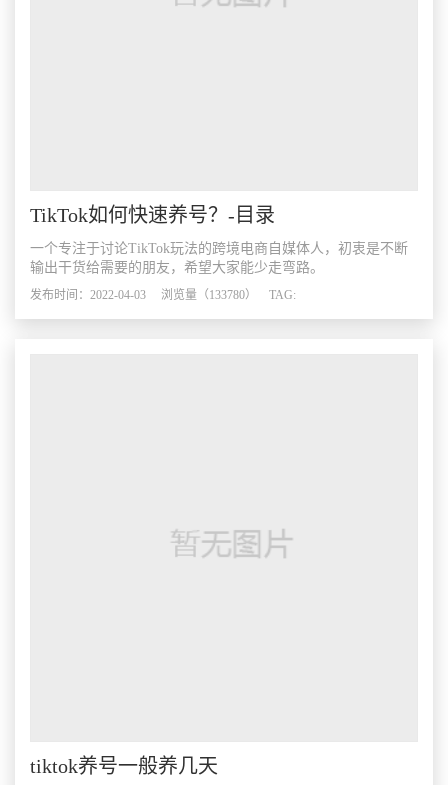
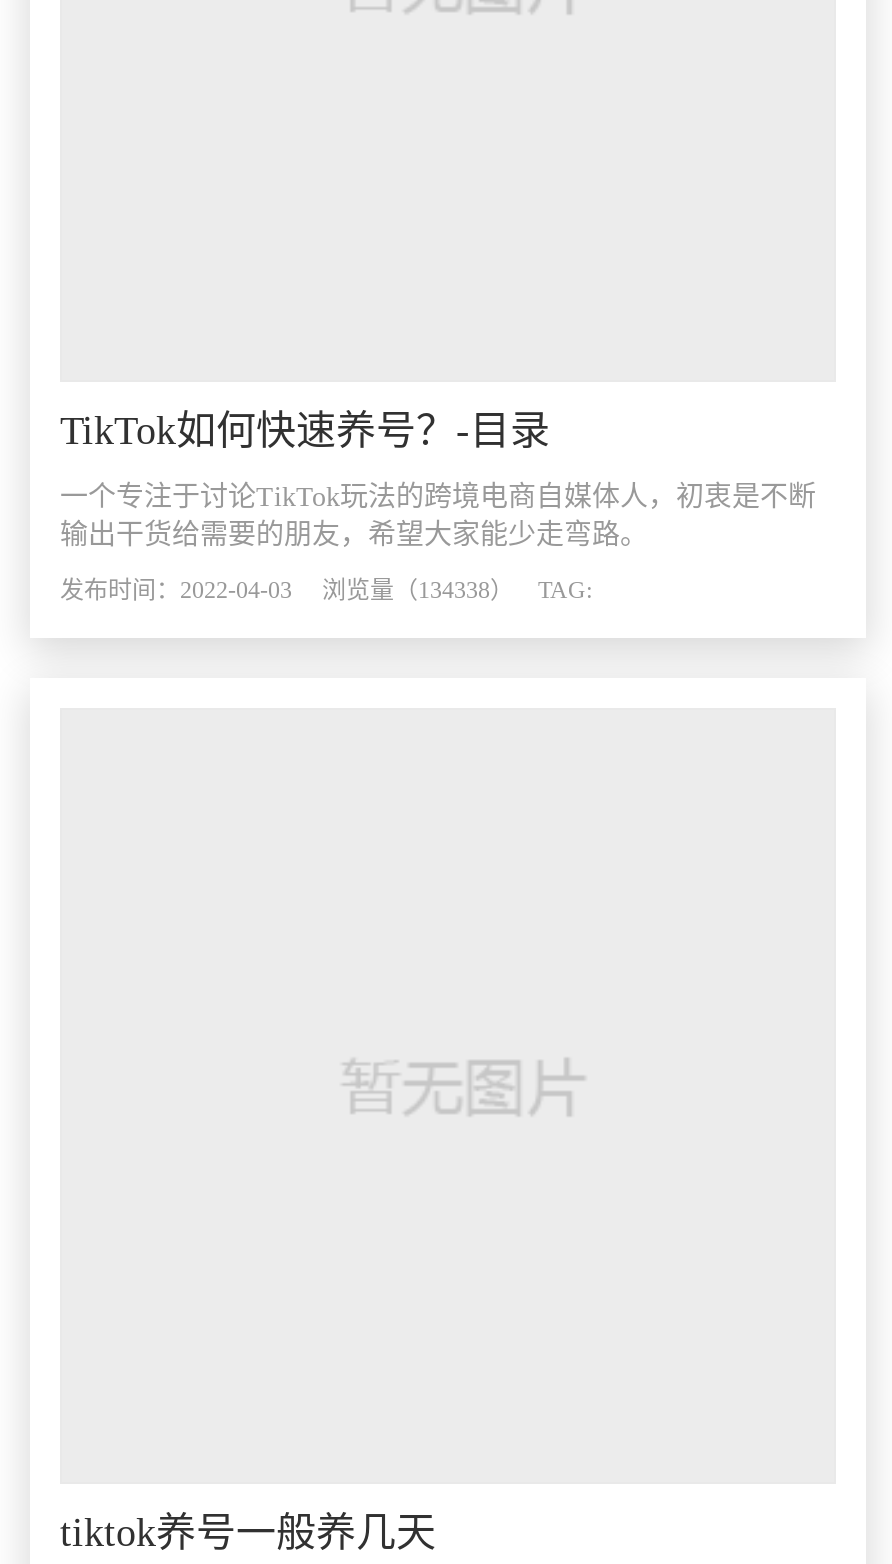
[30,288,296,302] 发布时间：2022-04-03 浏览量（133780） TAG: -> [60,575,592,603] 发布时间：2022-04-03 浏览量（134338） TAG:

